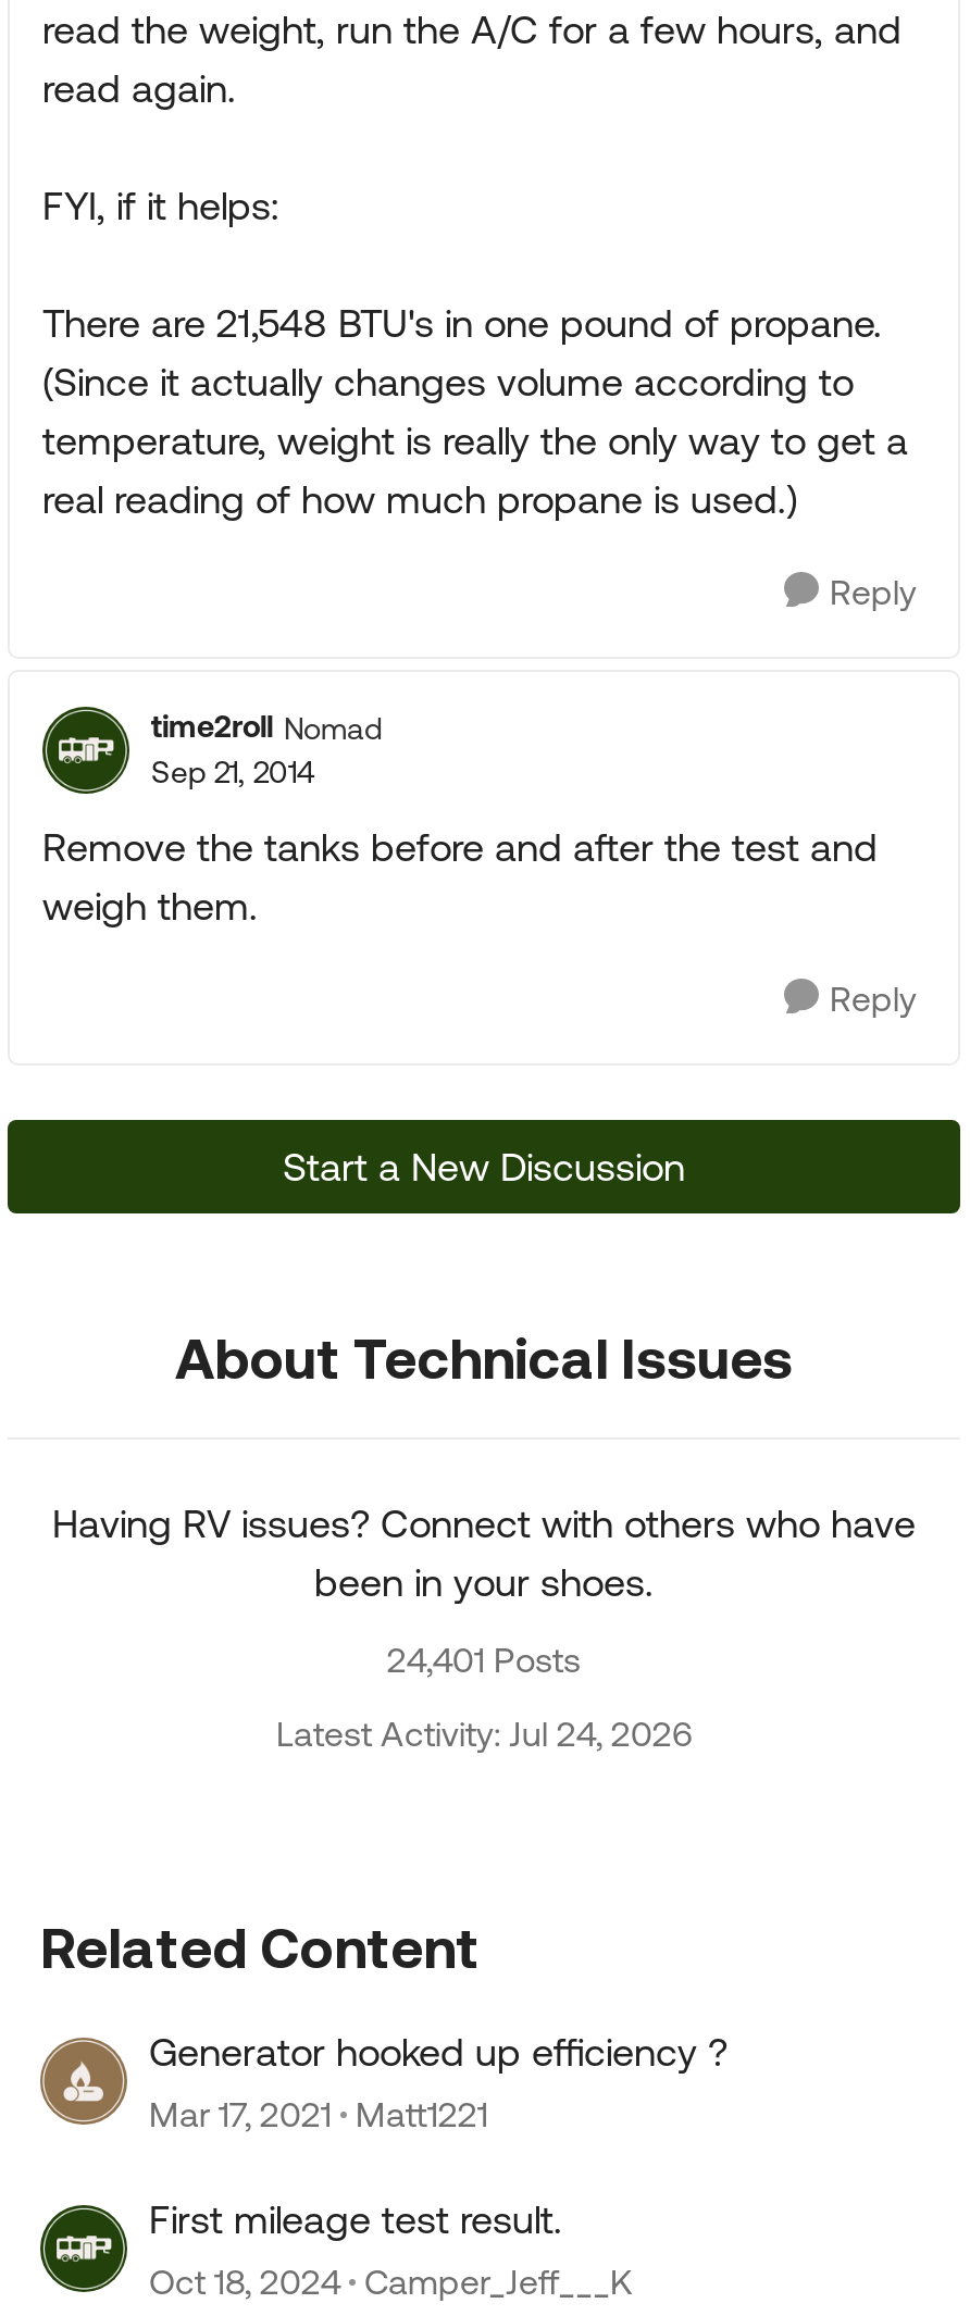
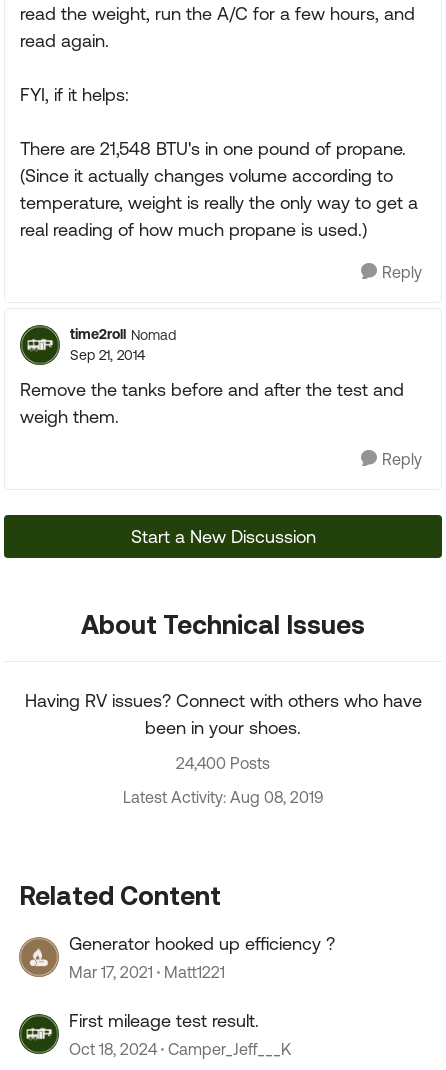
[387,1640,581,1679] 24,401 Posts -> [176,754,270,772] 24,400 Posts
[276,1714,692,1753] Latest Activity: Jul 24, 2026 -> [123,788,323,806] Latest Activity: Aug 08, 2019

